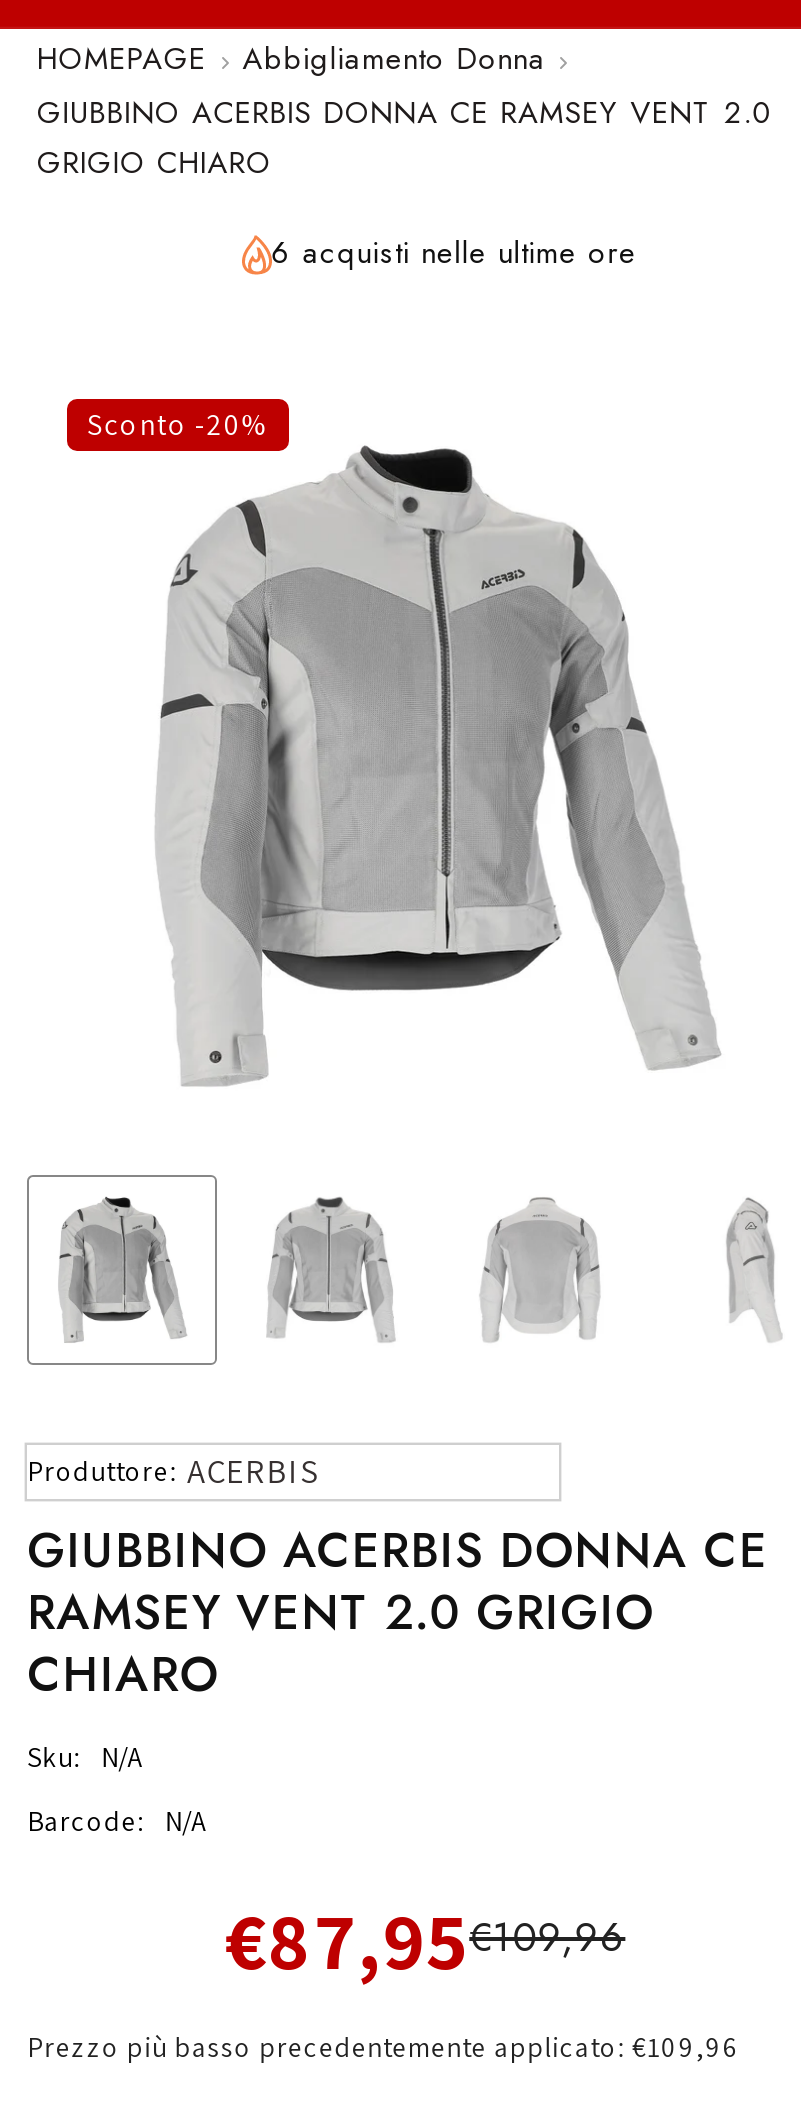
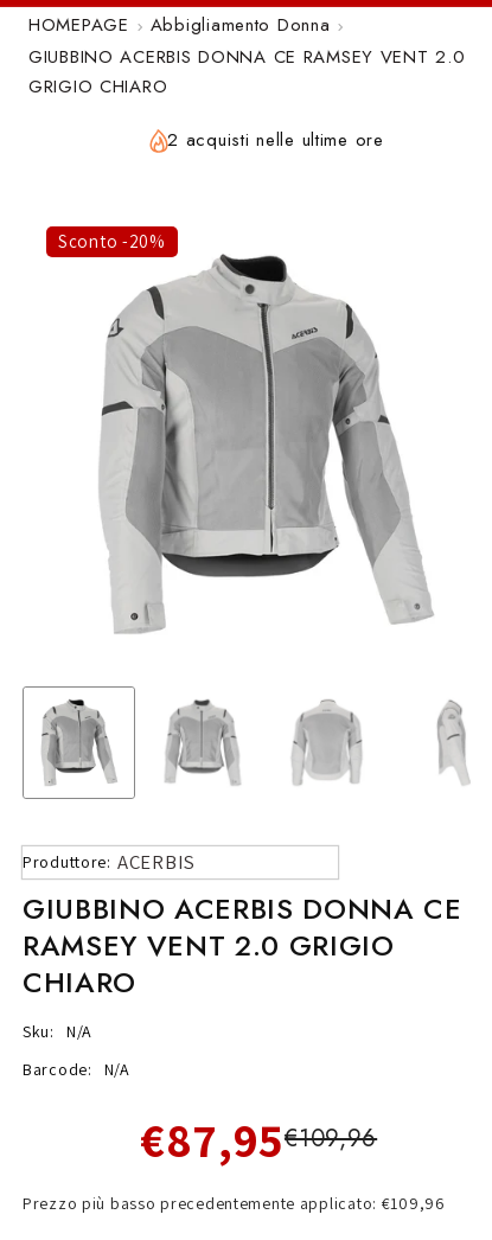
[272,231,636,275] 6 acquisti nelle ultime ore -> [168,127,384,153] 2 acquisti nelle ultime ore

